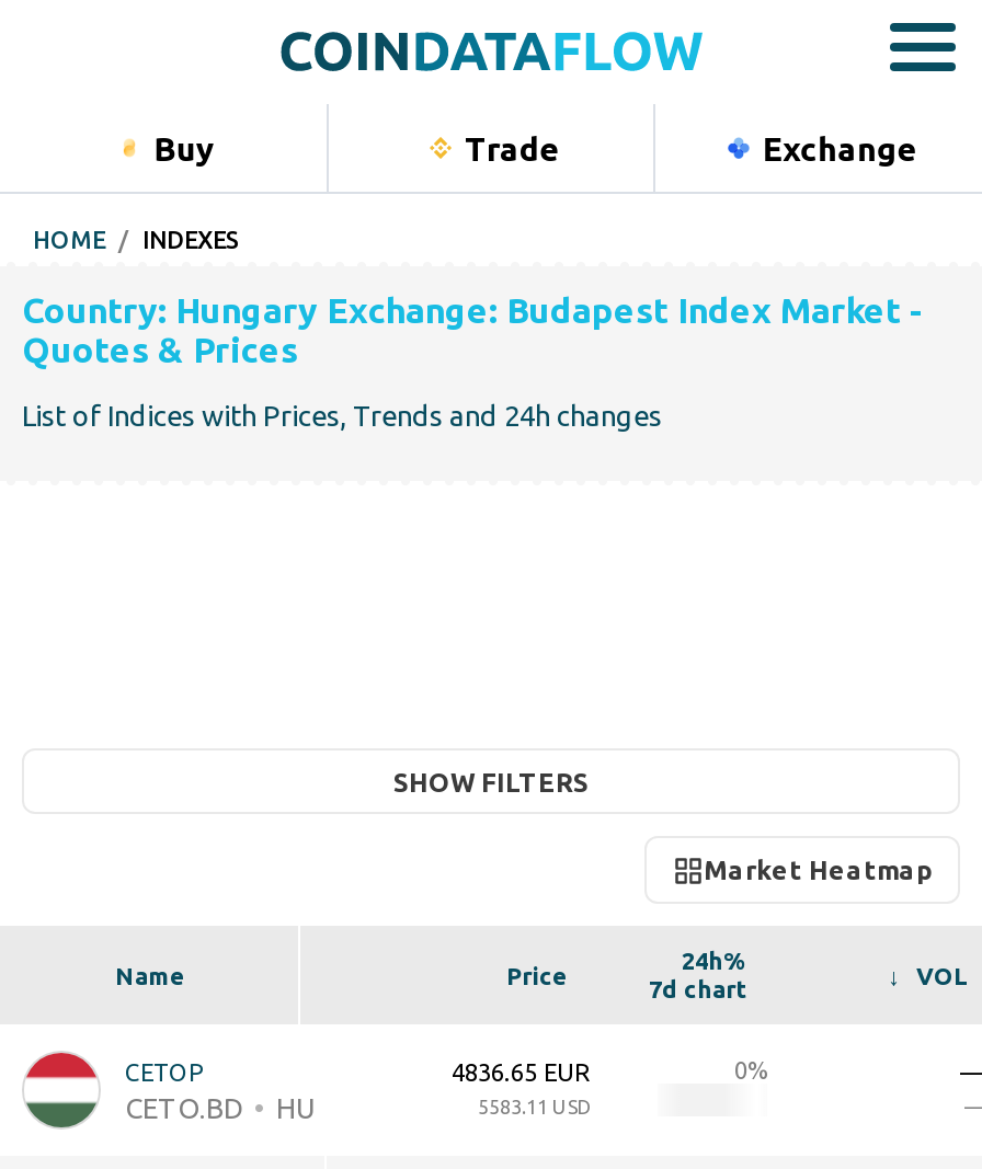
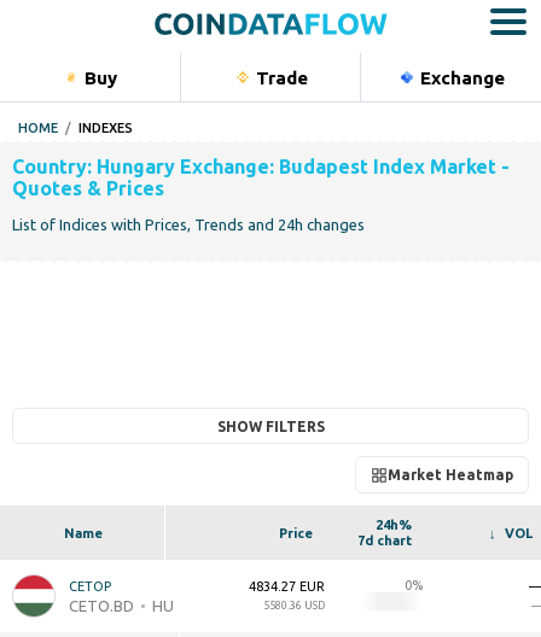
[452,1059,590,1086] 4836.65 EUR -> [249,579,325,594] 4834.27 EUR
[478,1097,590,1119] 5583.11 USD -> [263,600,325,612] 5580.36 USD

